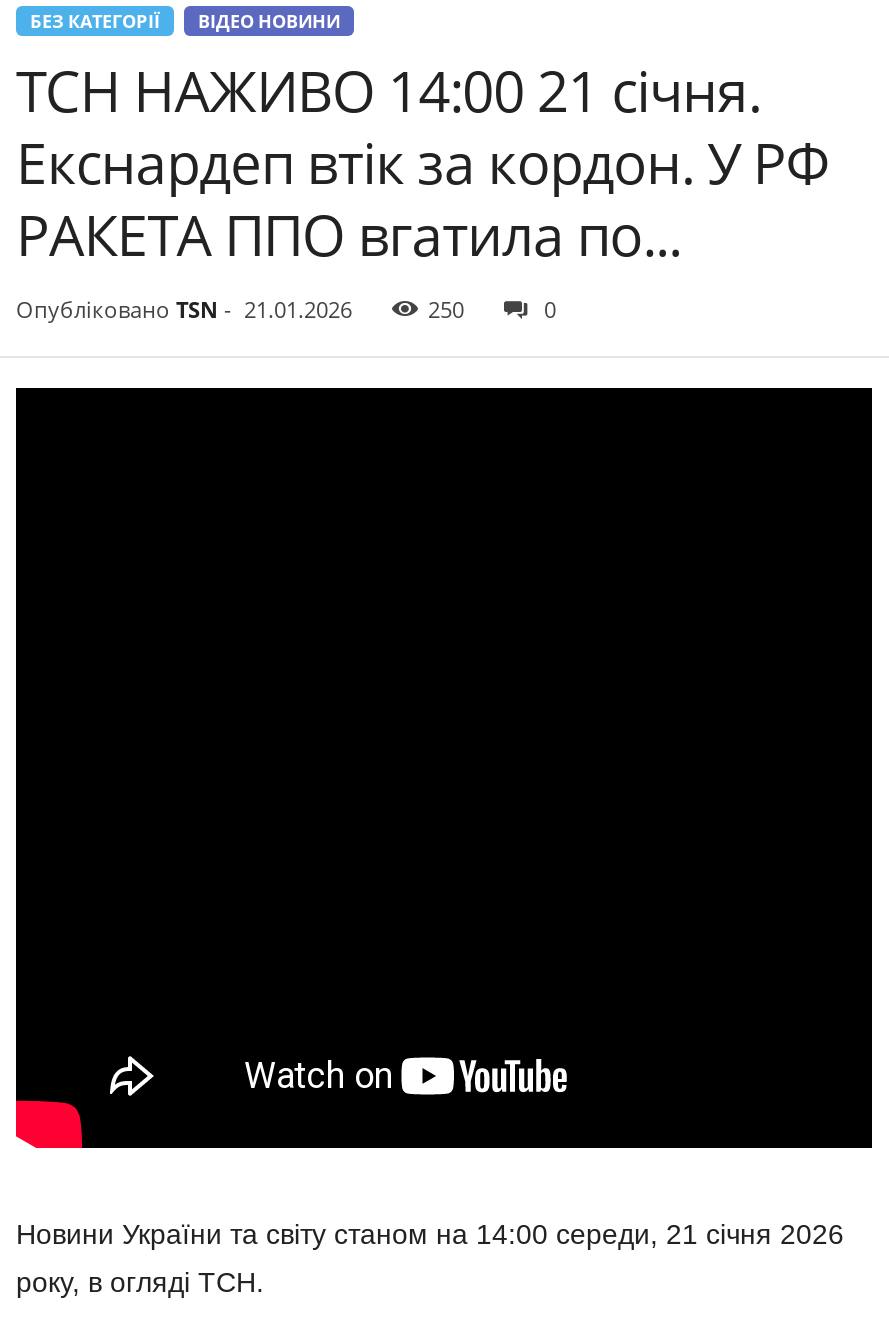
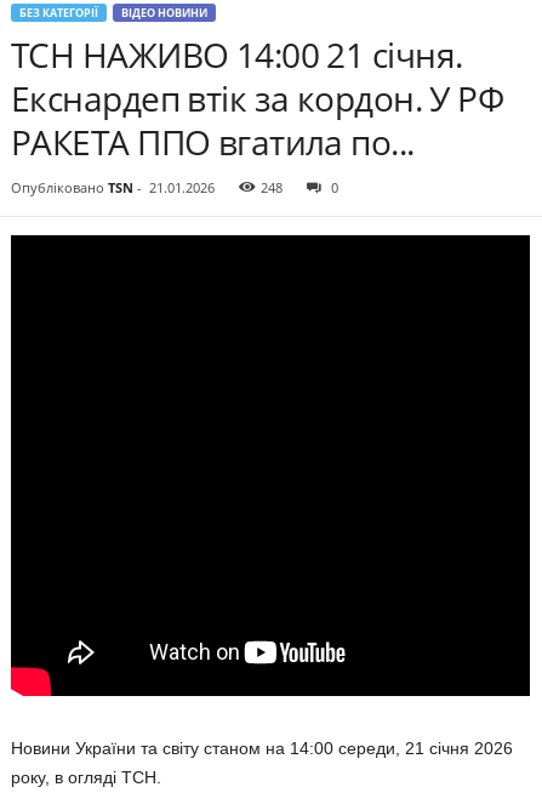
[428,294,464,324] 250 -> [261,178,283,196] 248

